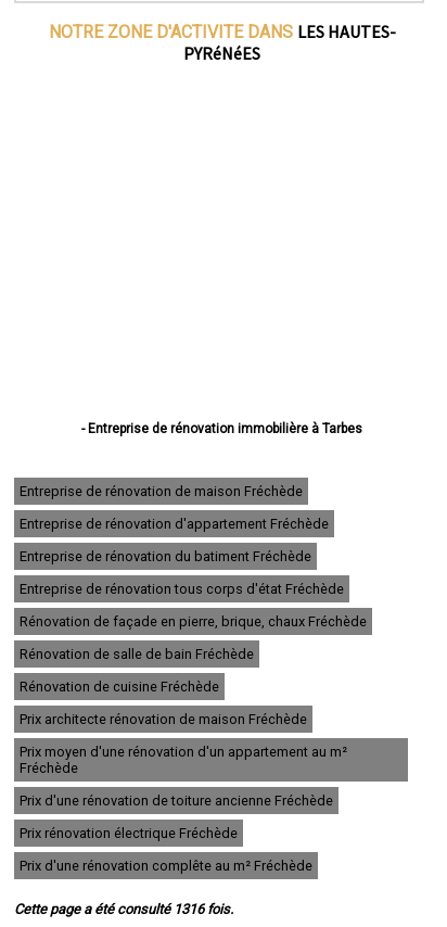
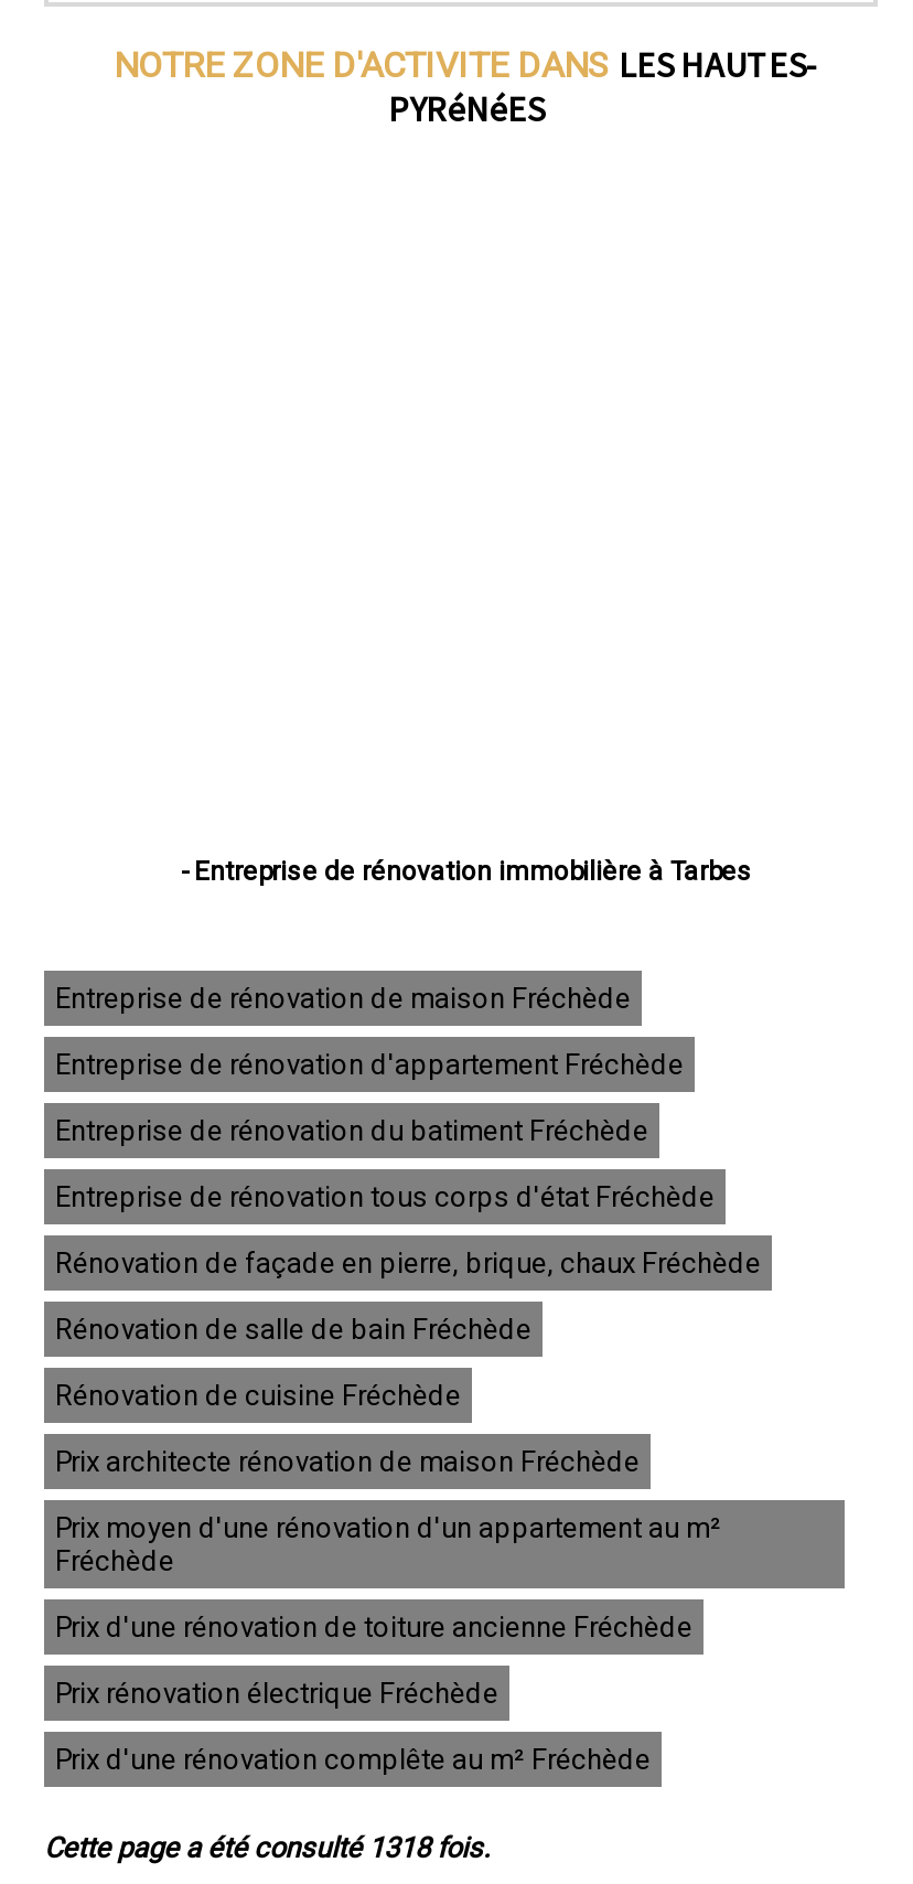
[14,900,233,917] Cette page a été consulté 1316 fois. -> [44,1830,490,1863] Cette page a été consulté 1318 fois.

